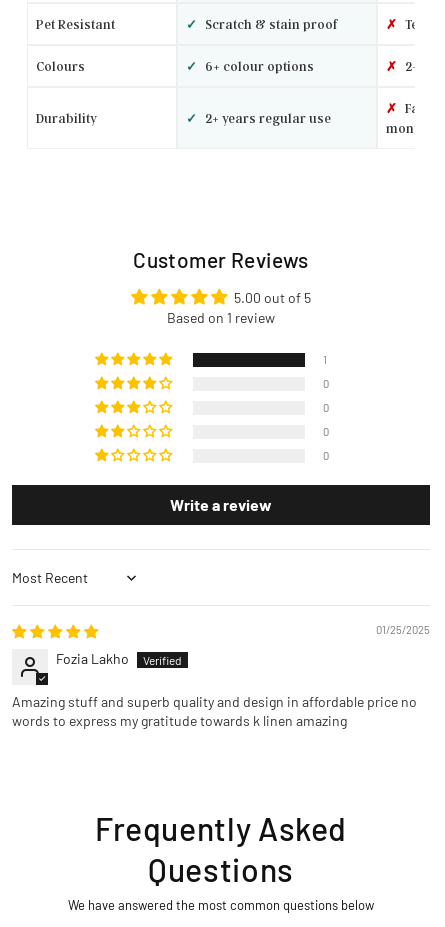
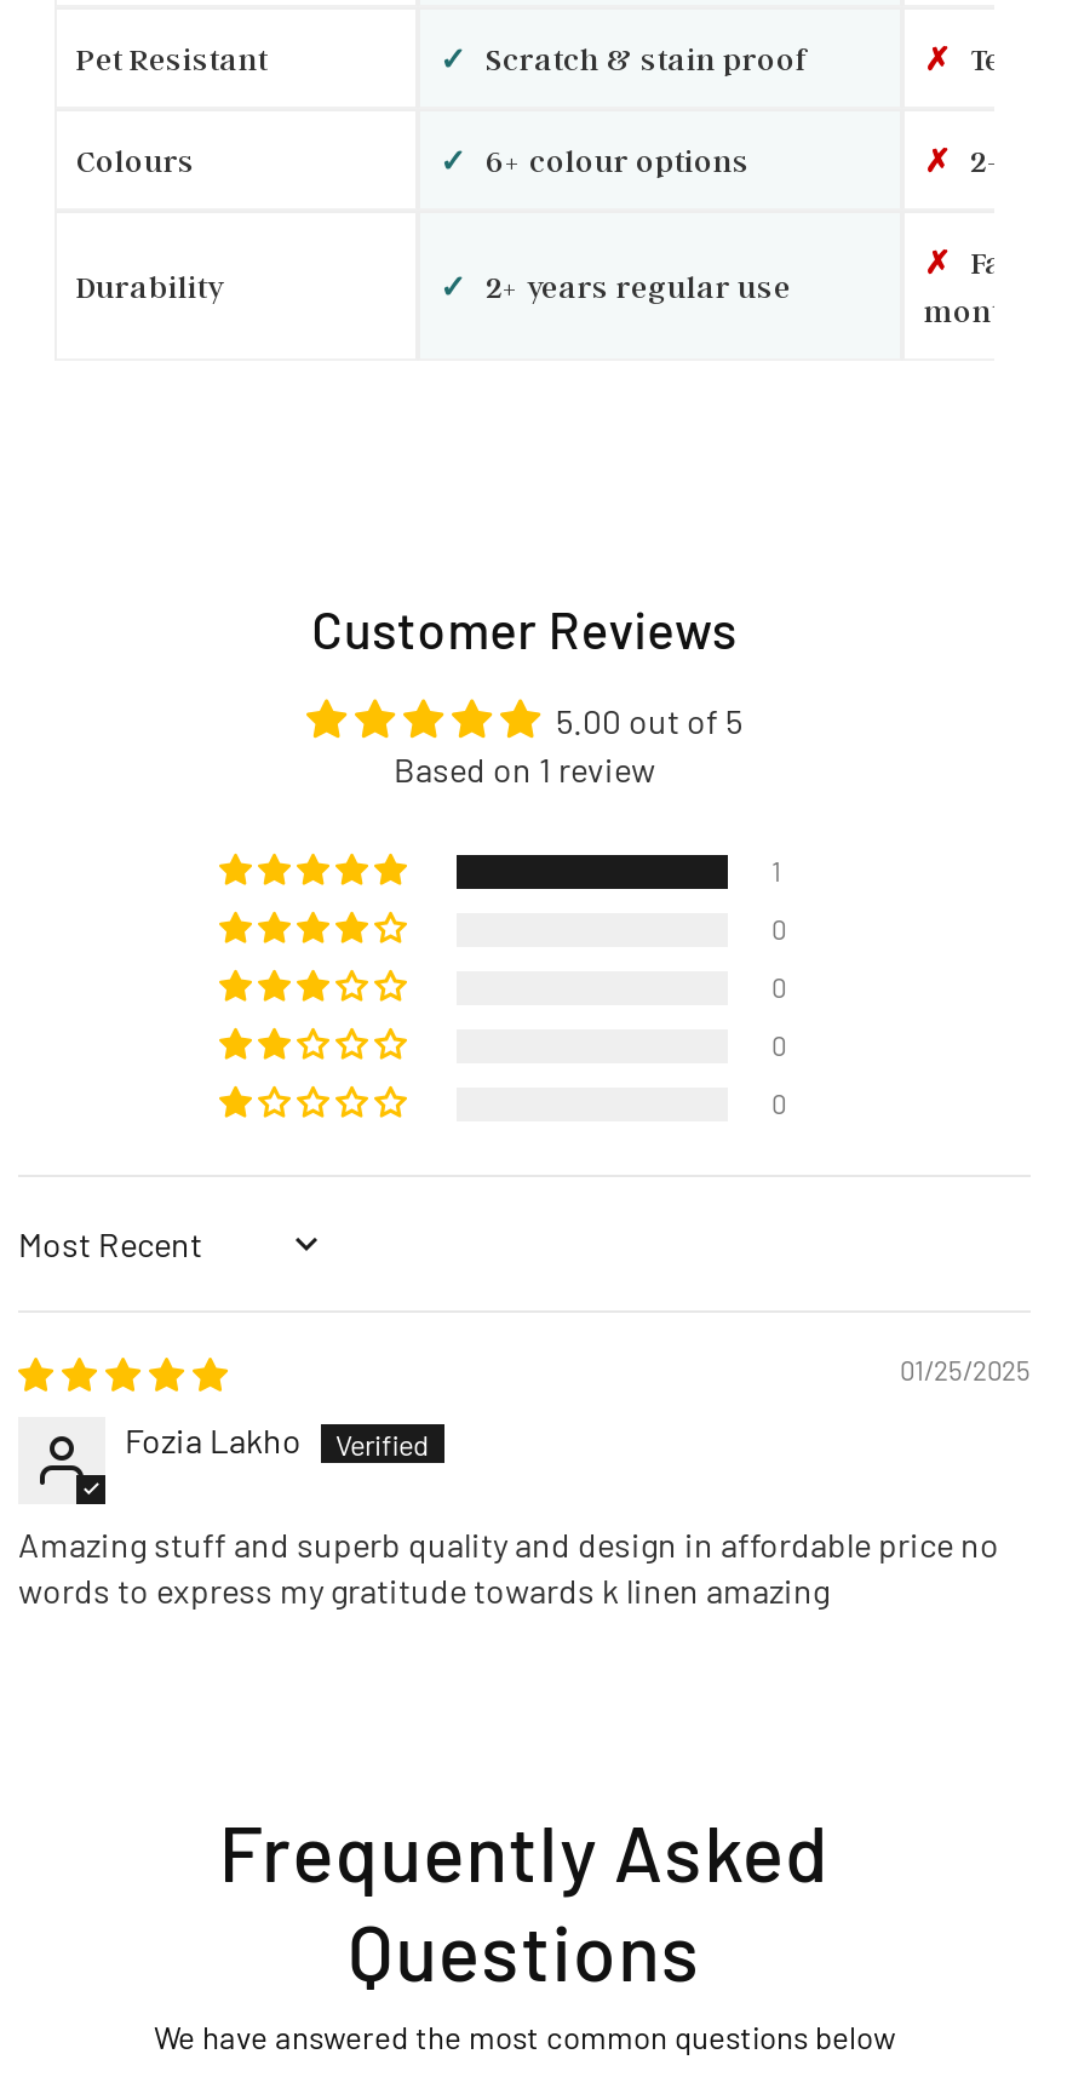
[170,495,272,514] Write a review -> none

